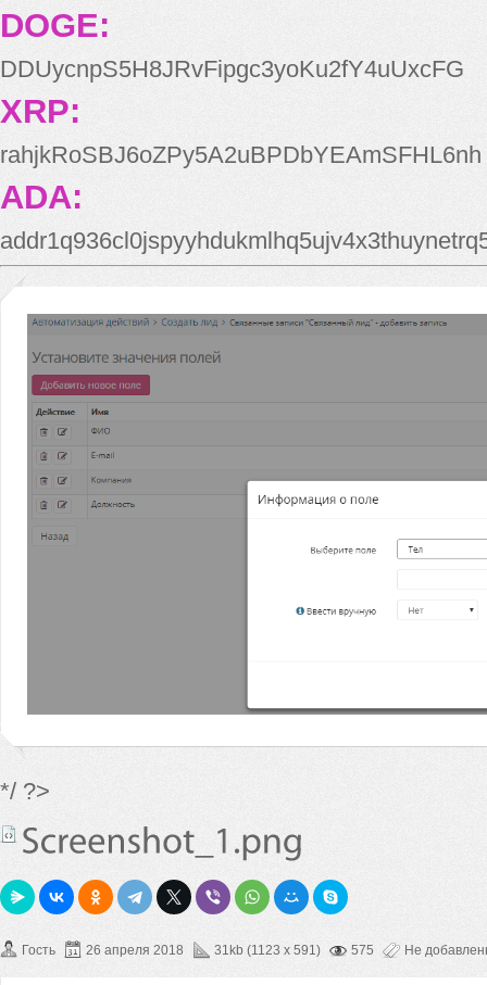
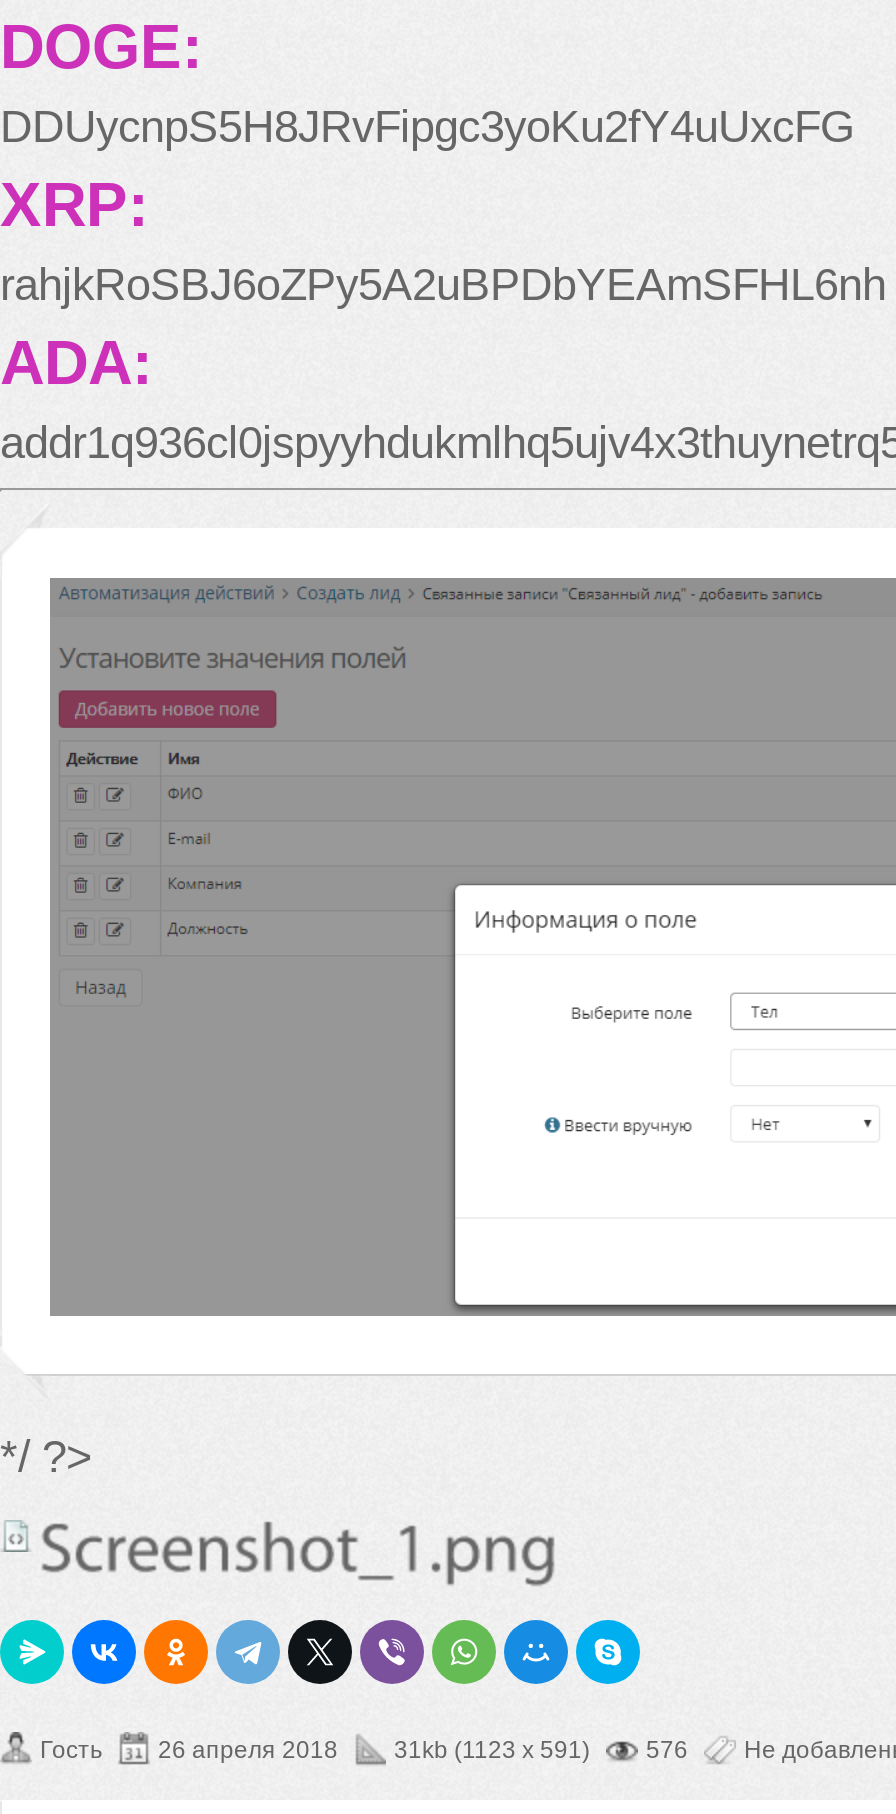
[351,942,374,957] 575 -> [646,1735,688,1763] 576

